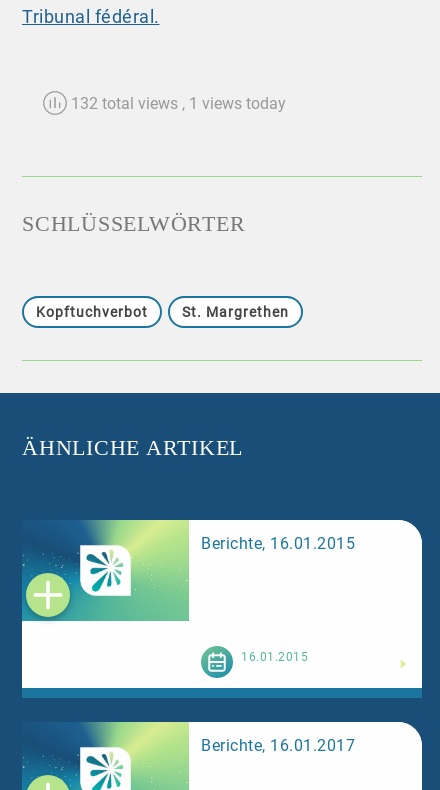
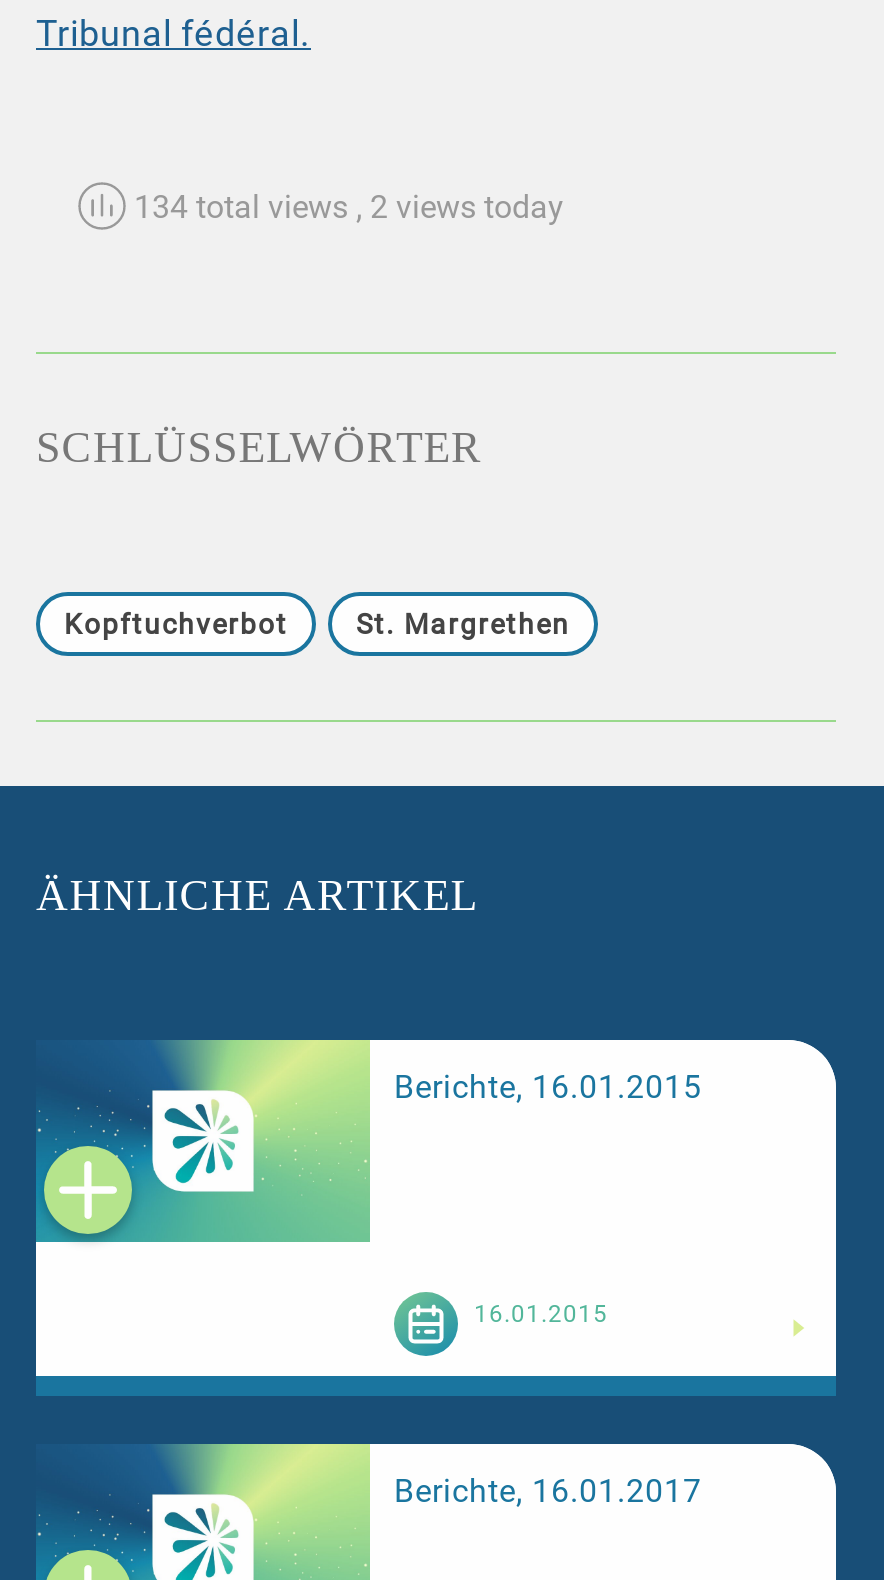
[67,94,286,113] 132 total views, 1 views today -> [126,189,564,227] 134 total views, 2 views today

